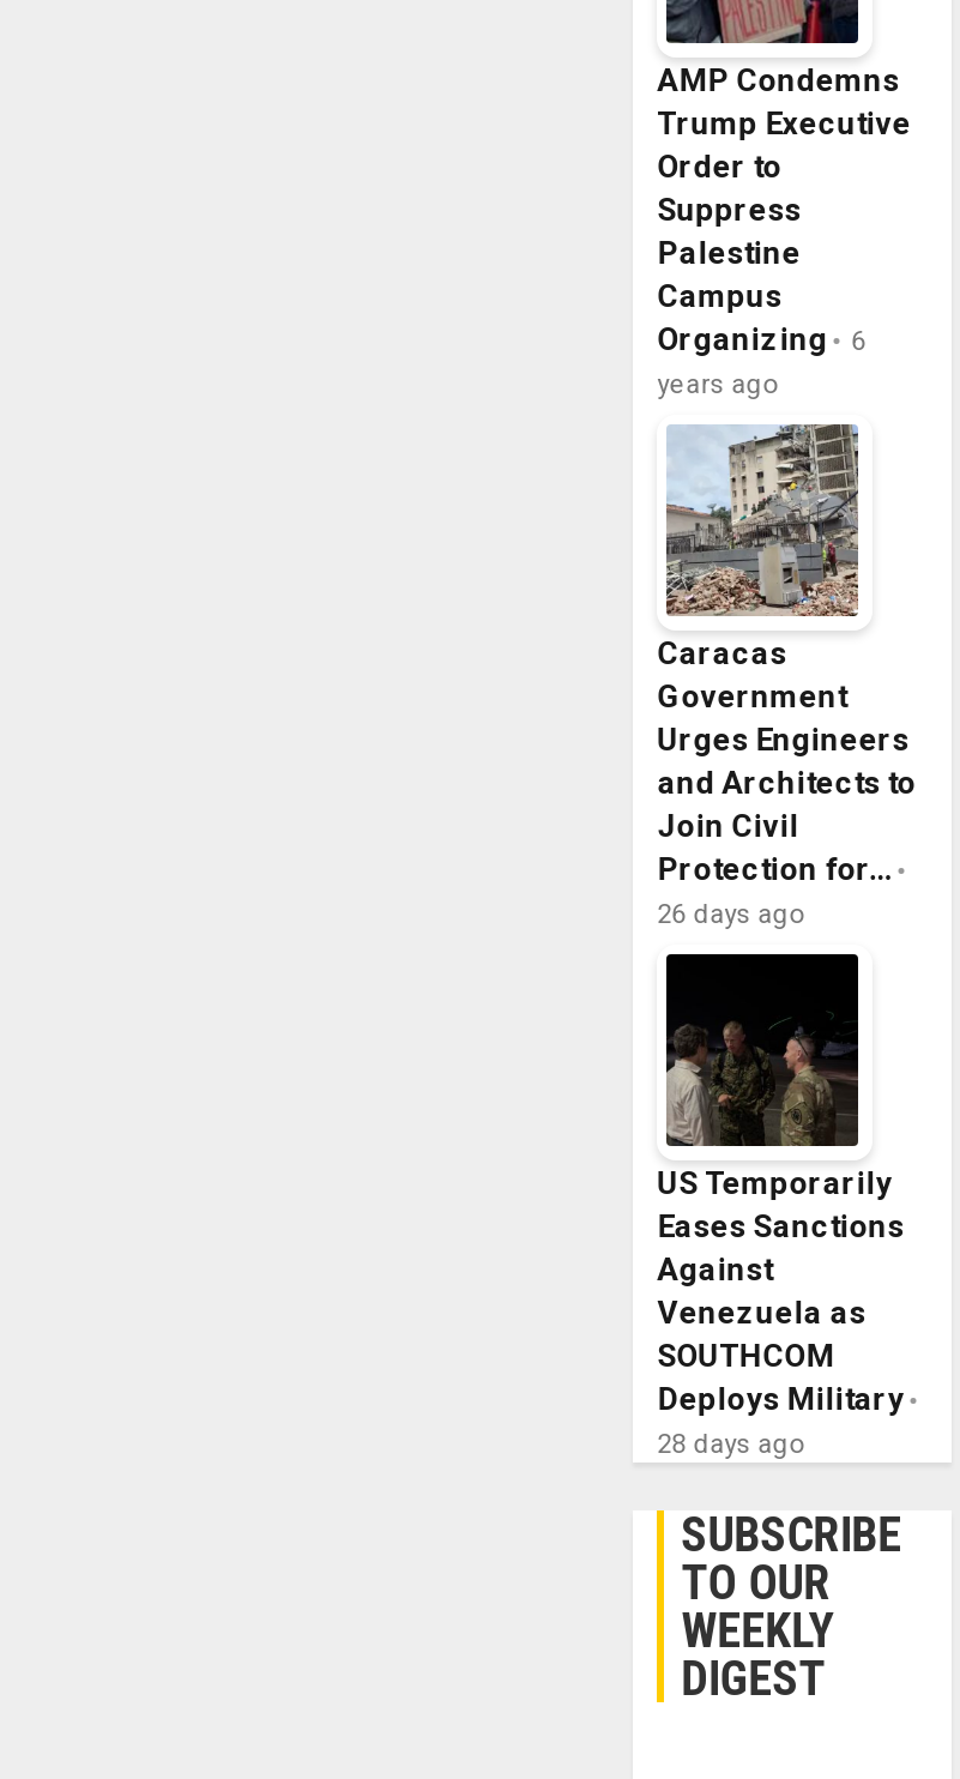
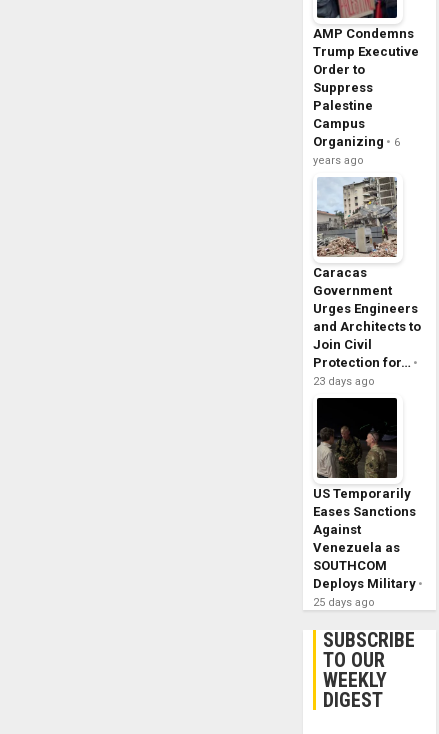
[657,899,806,930] 26 days ago -> [313,375,375,388] 23 days ago
[657,1429,806,1460] 28 days ago -> [313,596,375,609] 25 days ago

